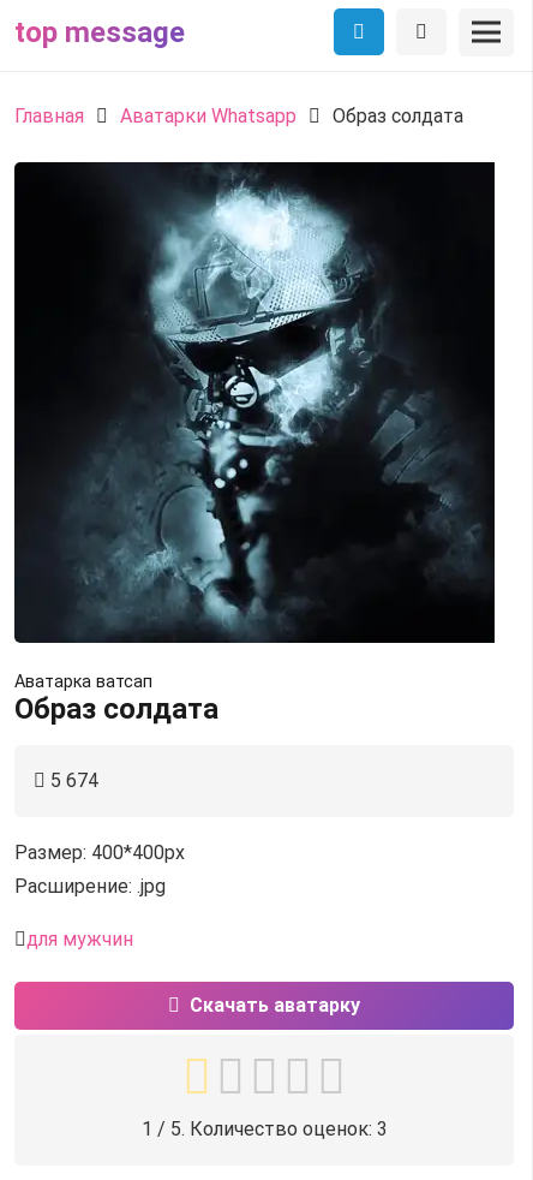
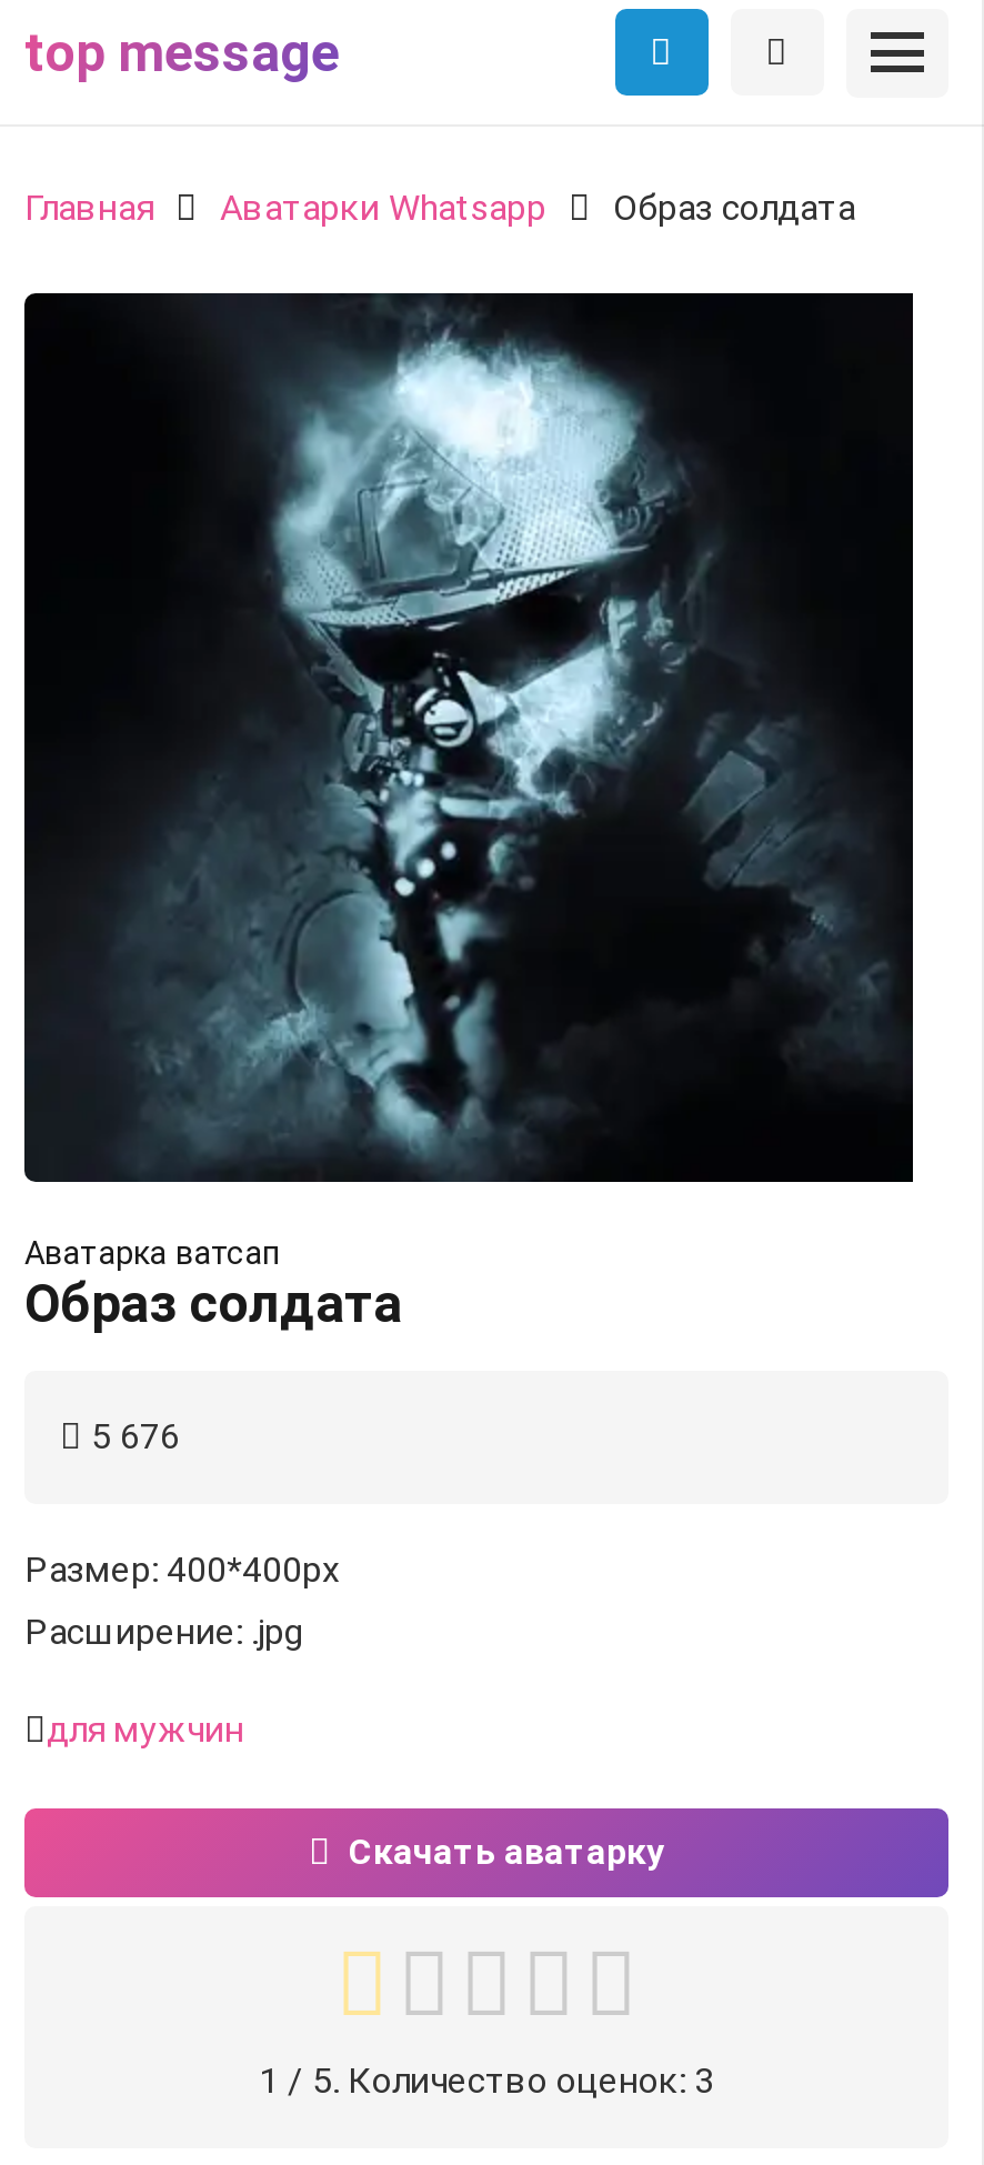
[46,769,98,792] 5 674 -> [82,1415,180,1457] 5 676

